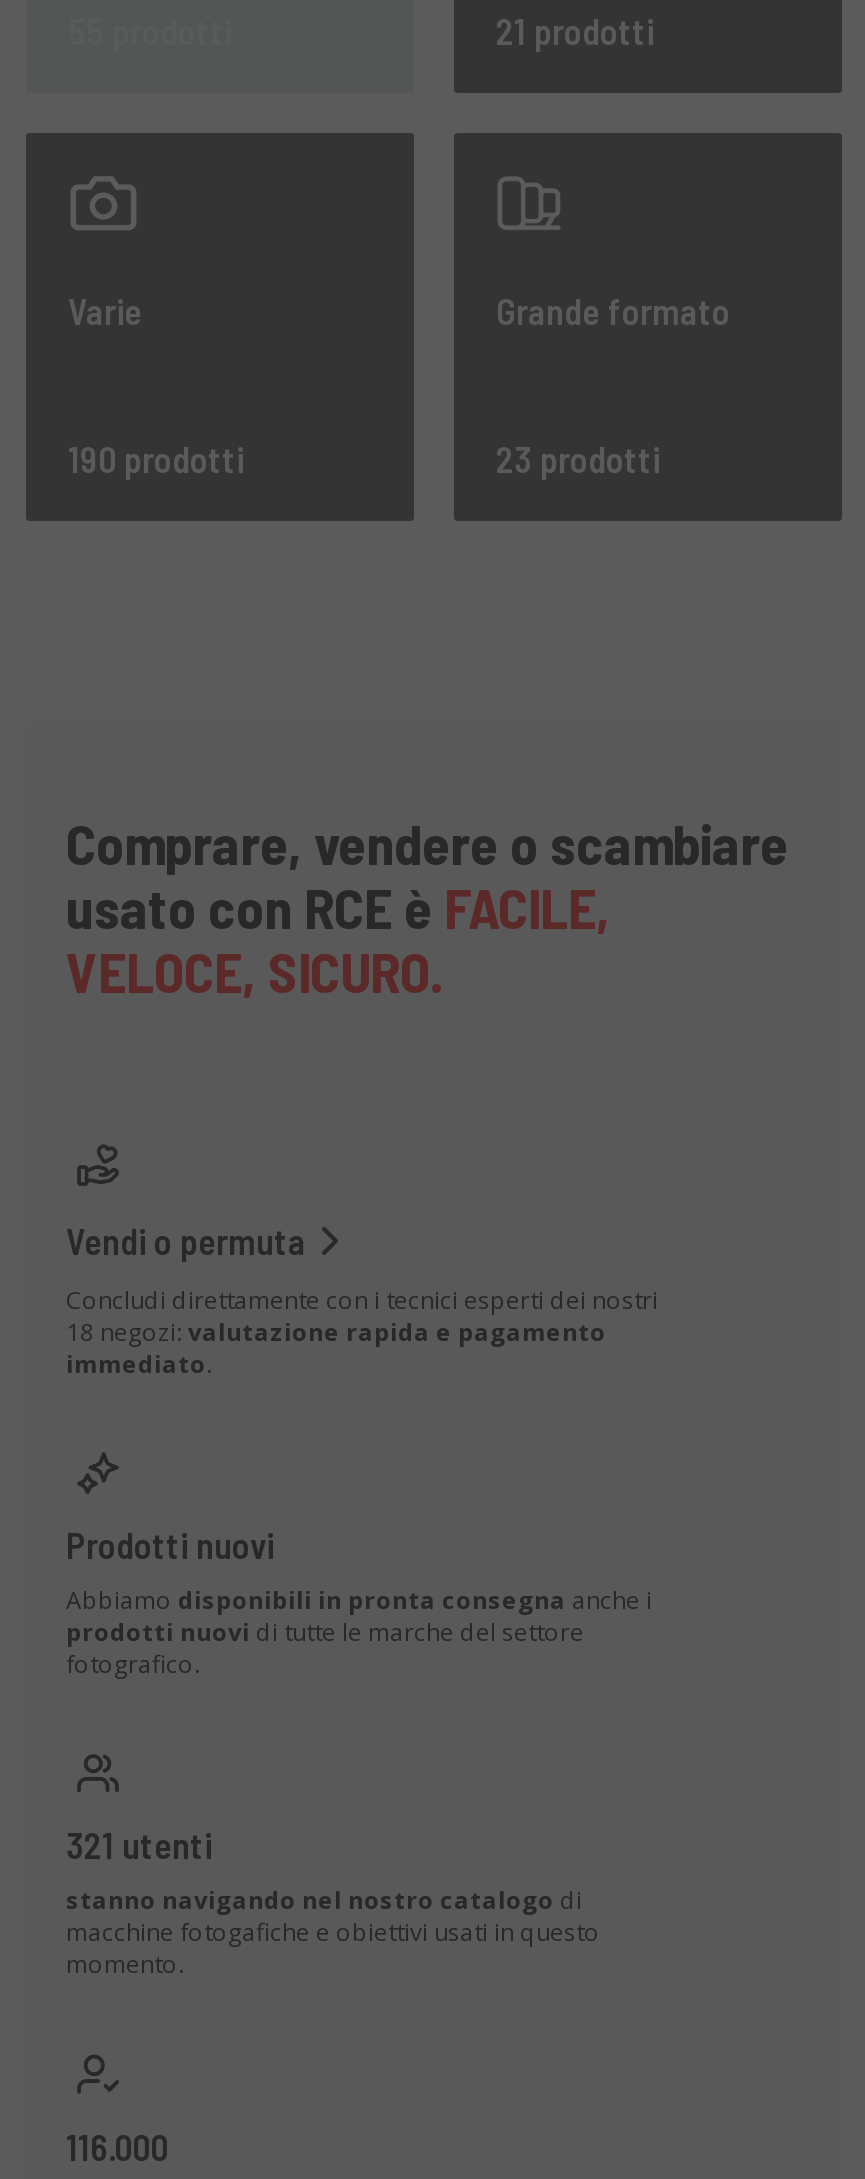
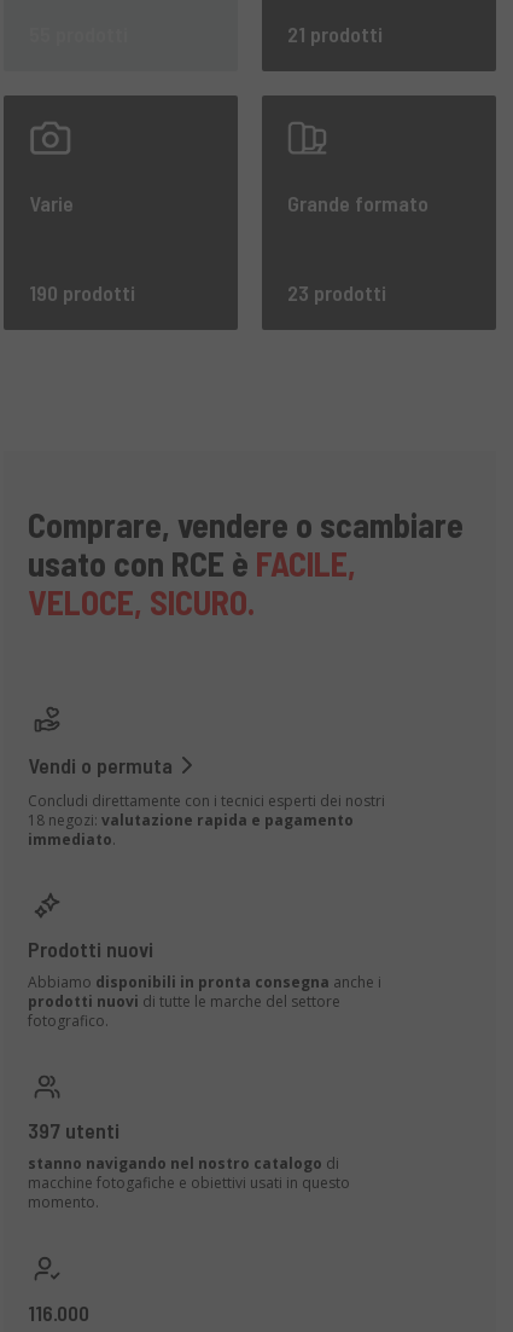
[66,1824,212,1868] 321 utenti -> [28,1117,119,1144] 397 utenti

